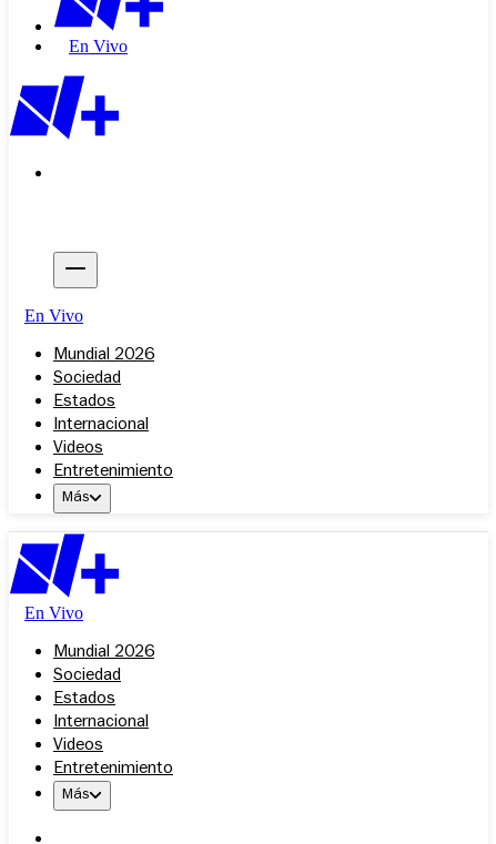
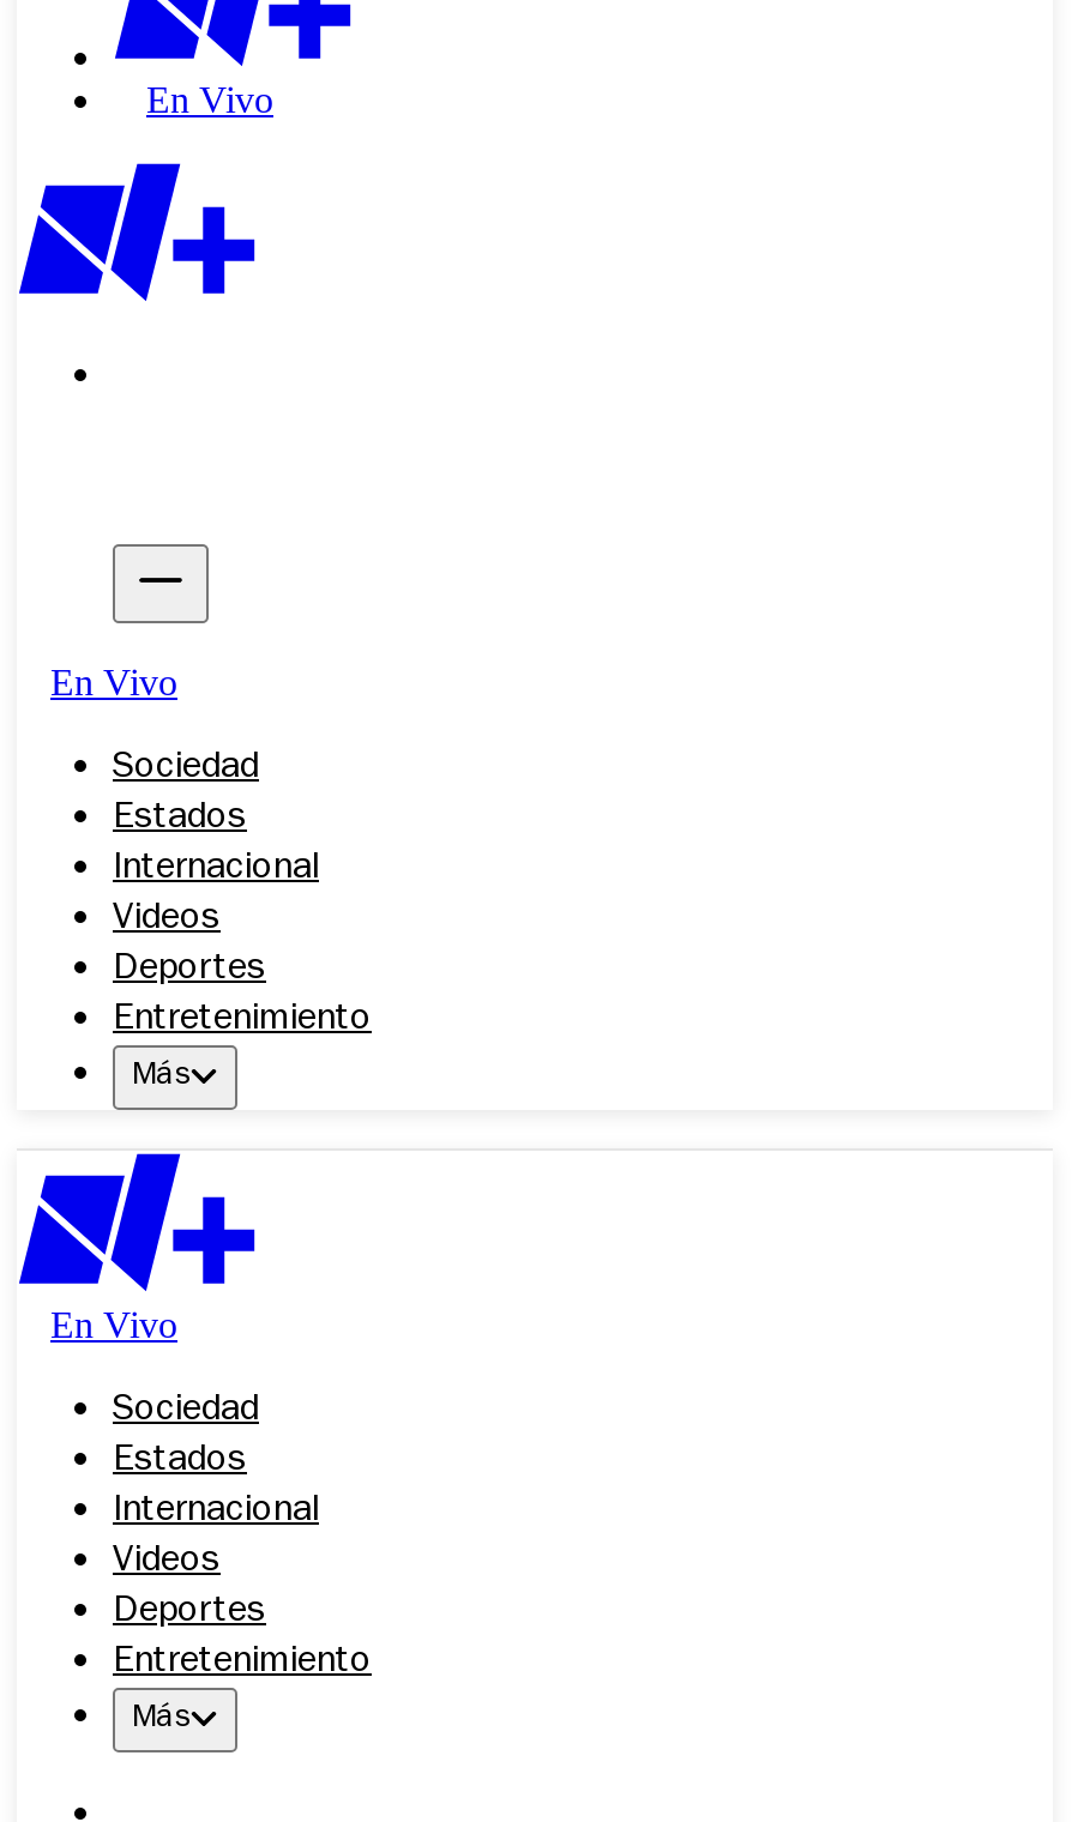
[53,347,154,365] Mundial 2026 -> none
moved [53,370,149,458] -> [113,750,319,940]: Sociedad | Estados | Internacional | Videos
none -> [113,952,266,990] Deportes
[53,644,154,662] Mundial 2026 -> none
moved [53,668,149,755] -> [113,1393,319,1582]: Sociedad | Estados | Internacional | Videos
none -> [113,1594,266,1633] Deportes

